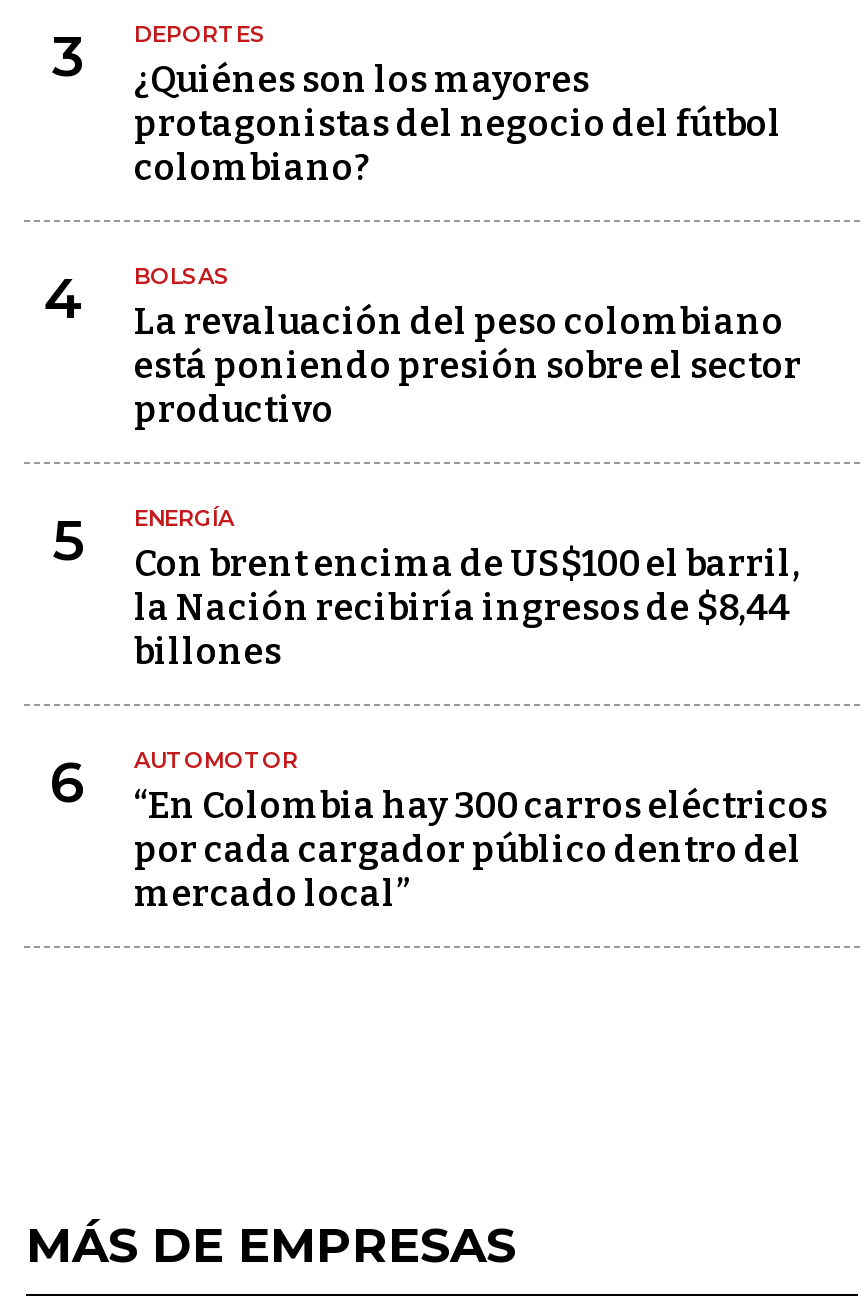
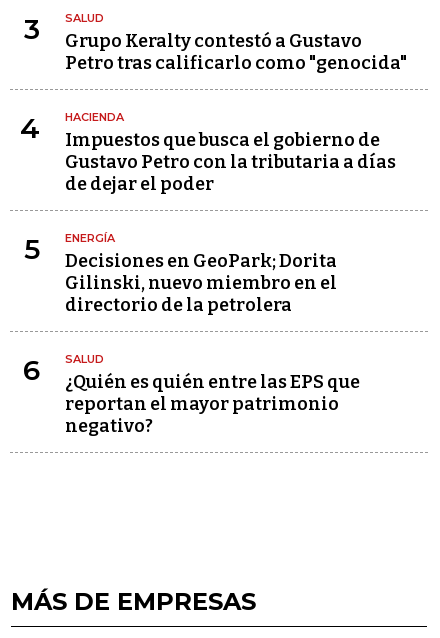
[134,20,782,190] DEPORTES | ¿Quiénes son los mayores | protagonistas del negocio del fútbol | colombiano? -> [65,11,407,74] SALUD | Grupo Keralty contestó a Gustavo | Petro tras calificarlo como "genocida"
[134,262,802,432] BOLSAS | La revaluación del peso colombiano | está poniendo presión sobre el sector | productivo -> [65,110,396,195] HACIENDA | Impuestos que busca el gobierno de | Gustavo Petro con la tributaria a días | de dejar el poder
[134,542,800,674] Con brent encima de US$100 el barril, | la Nación recibiría ingresos de $8,44 | billones -> [65,250,337,316] Decisiones en GeoPark; Dorita | Gilinski, nuevo miembro en el | directorio de la petrolera
[134,746,828,916] AUTOMOTOR | “En Colombia hay 300 carros eléctricos | por cada cargador público dentro del | mercado local” -> [65,352,360,437] SALUD | ¿Quién es quién entre las EPS que | reportan el mayor patrimonio | negativo?

